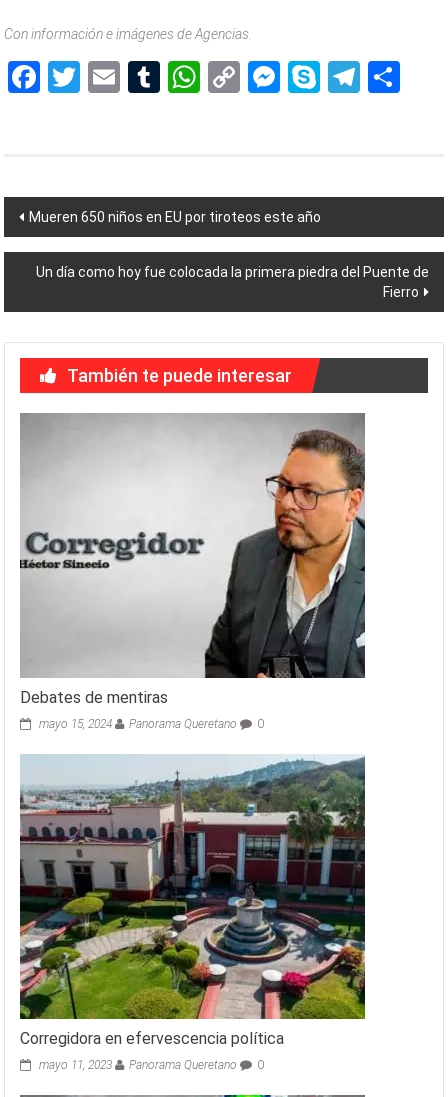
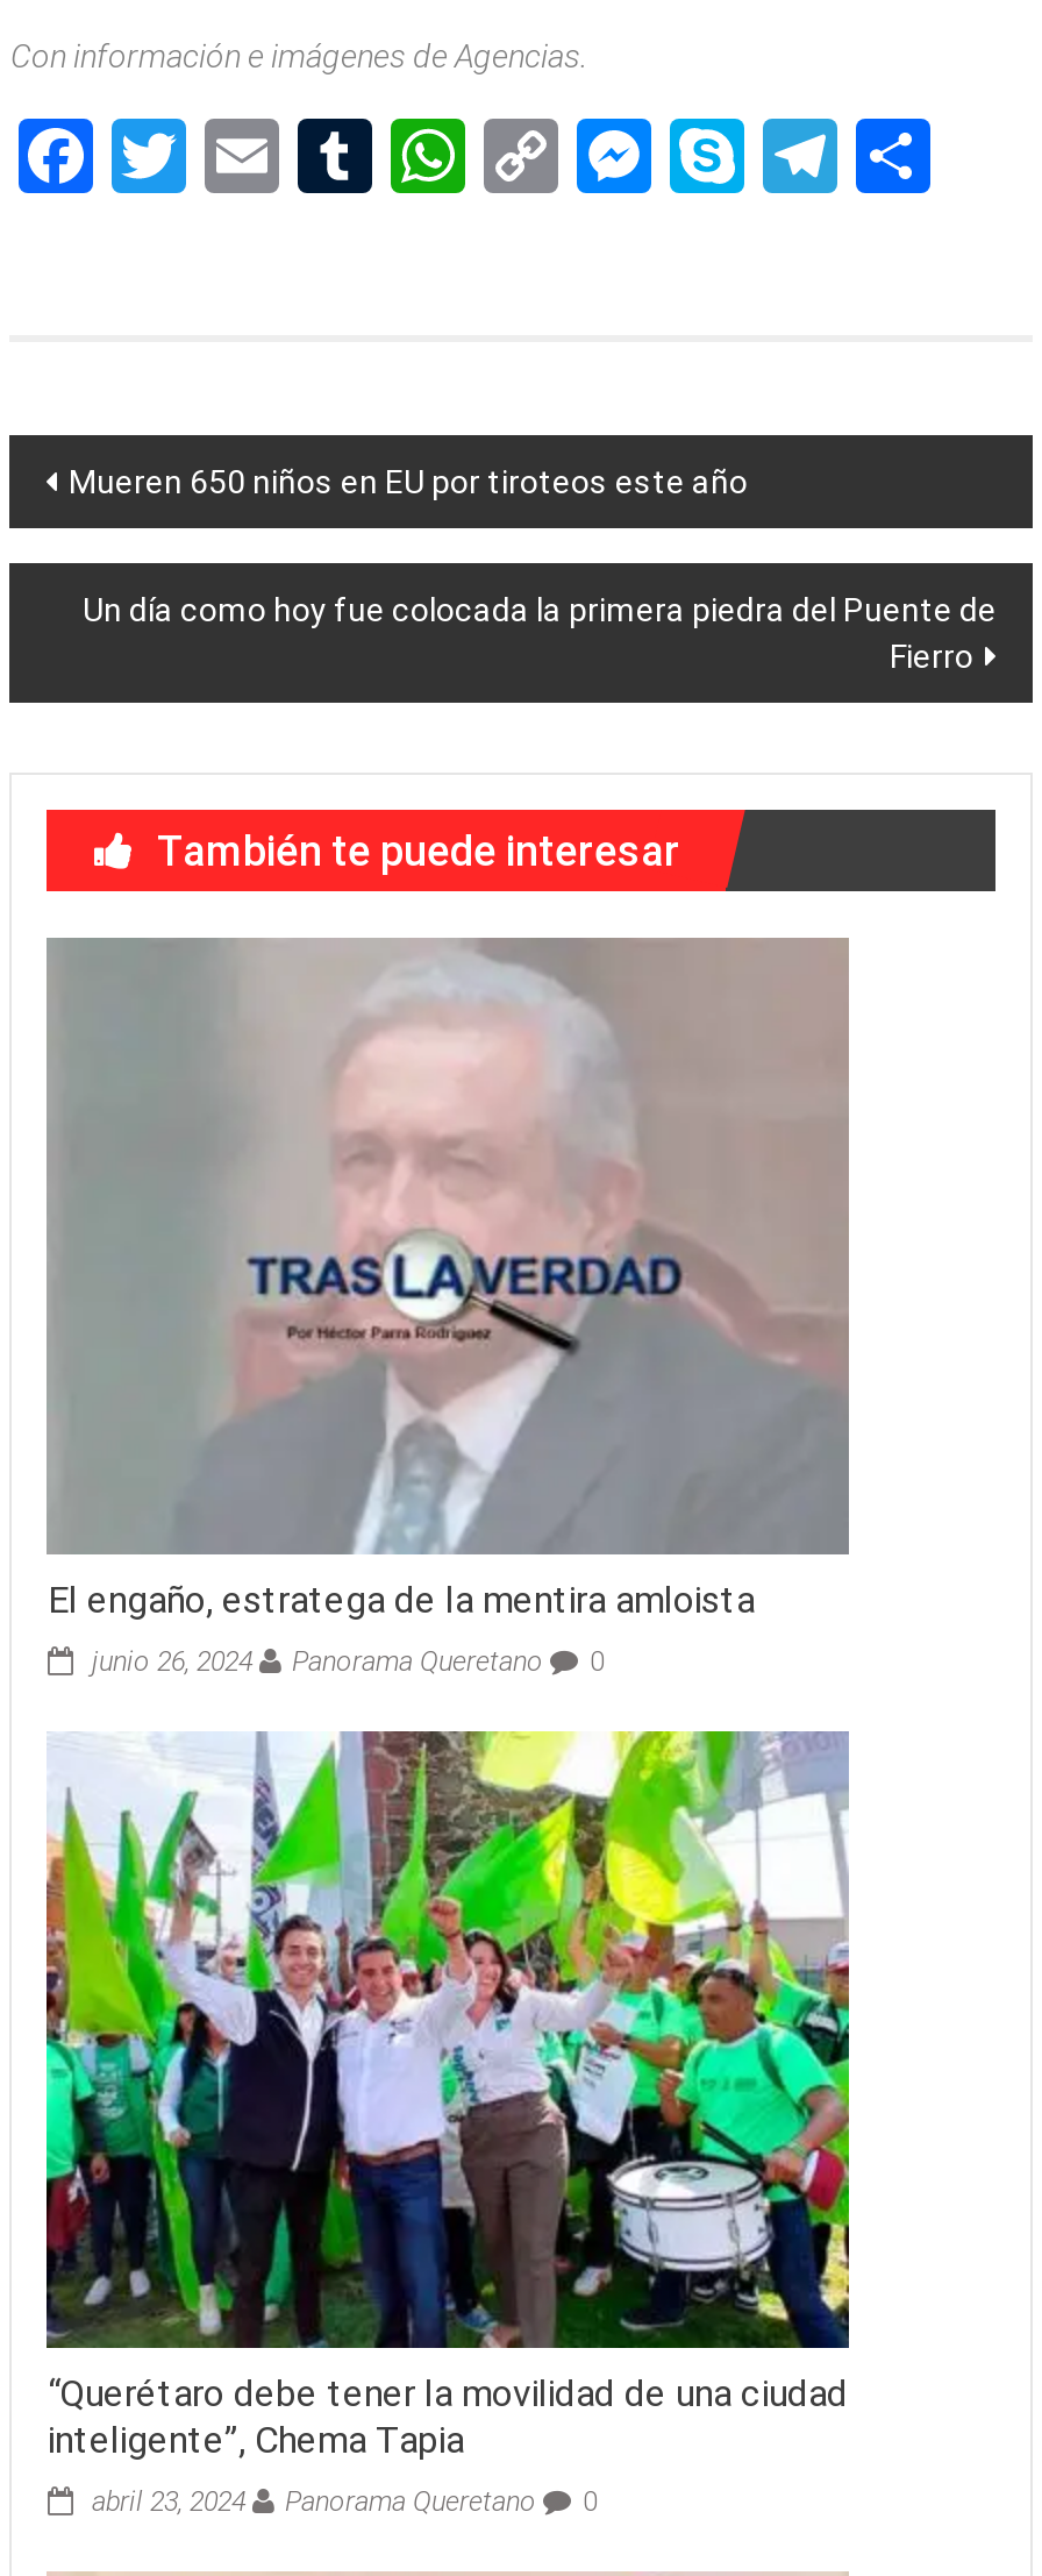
[20,414,365,707] [image] | Debates de mentiras -> [48,938,849,1622] [image] | El engaño, estratega de la mentira amloista
[39,717,264,731] mayo 15, 2024 Panorama Queretano 0 -> [92,1645,606,1678] junio 26, 2024 Panorama Queretano 0
[19,754,366,1048] [image] | Corregidora en efervescencia política -> [44,1729,851,2462] [image] | “Querétaro debe tener la movilidad de una ciudad | inteligente”, Chema Tapia
[39,1058,264,1072] mayo 11, 2023 Panorama Queretano 0 -> [92,2485,599,2518] abril 23, 2024 Panorama Queretano 0

